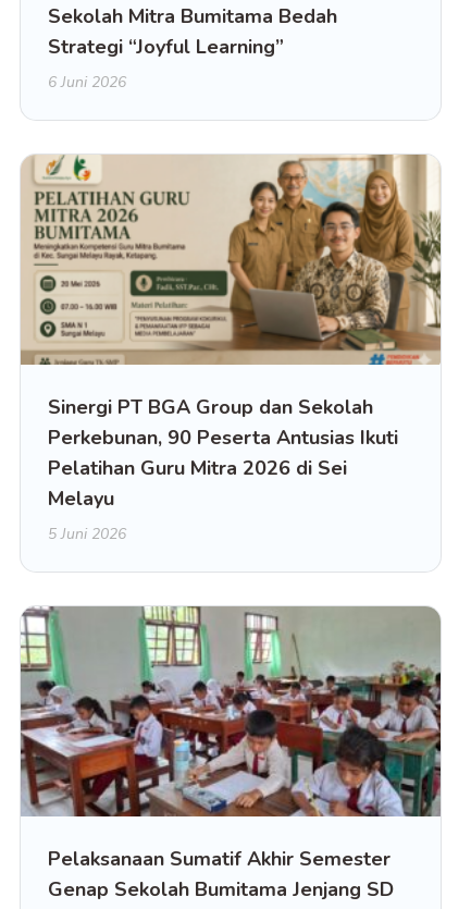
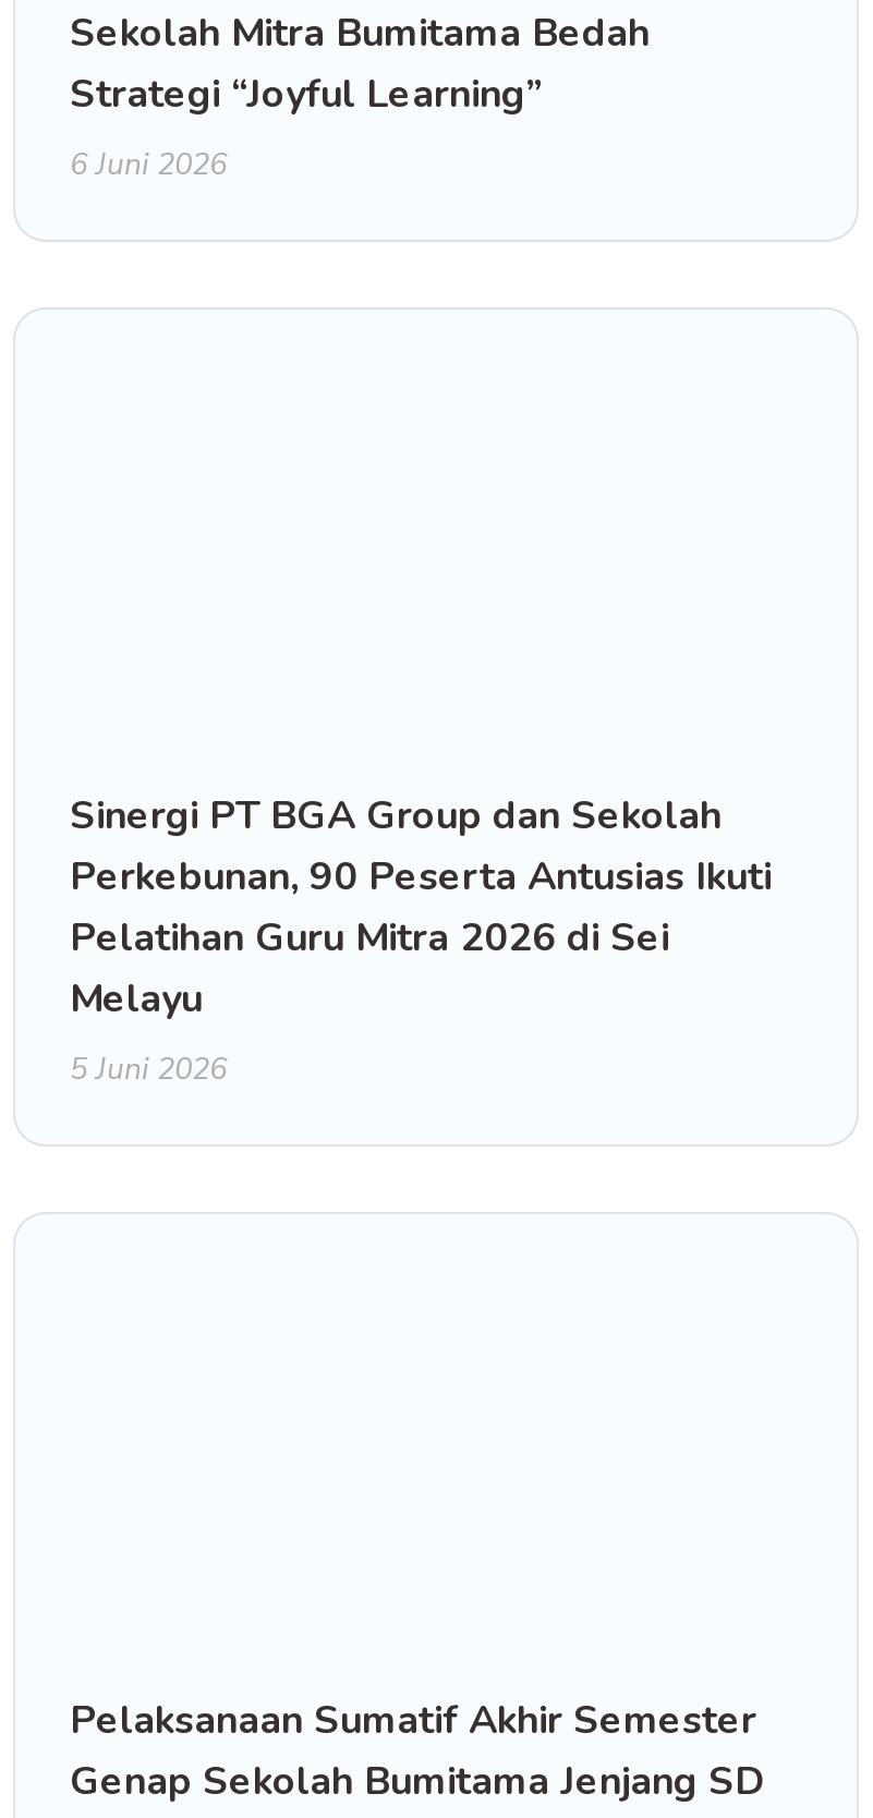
[20,153,442,366] [image] -> none
[20,605,442,818] [image] -> none

